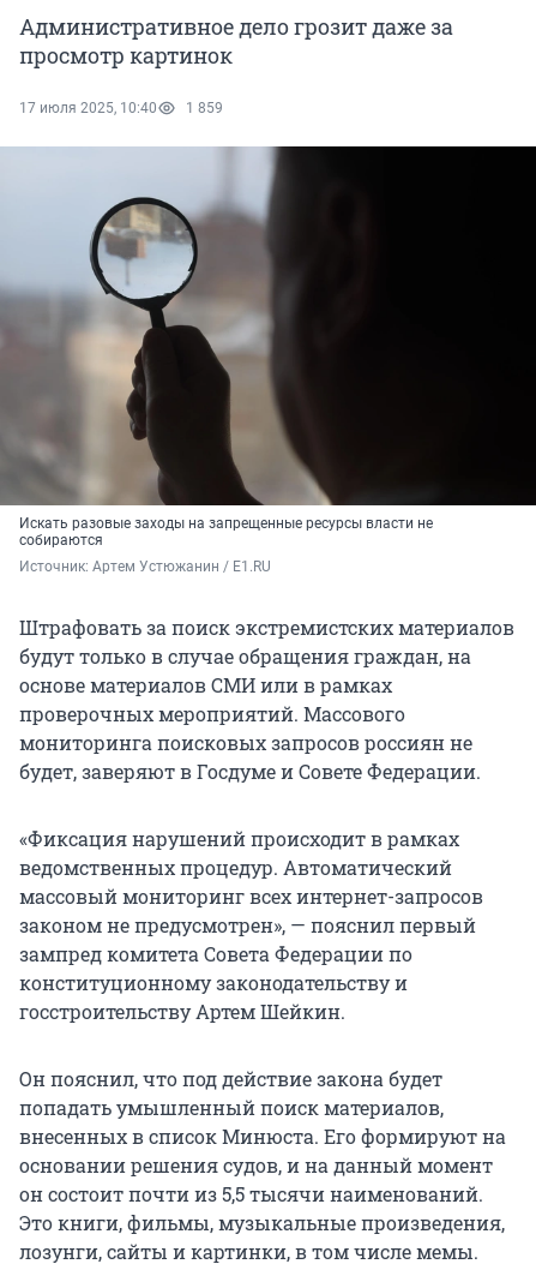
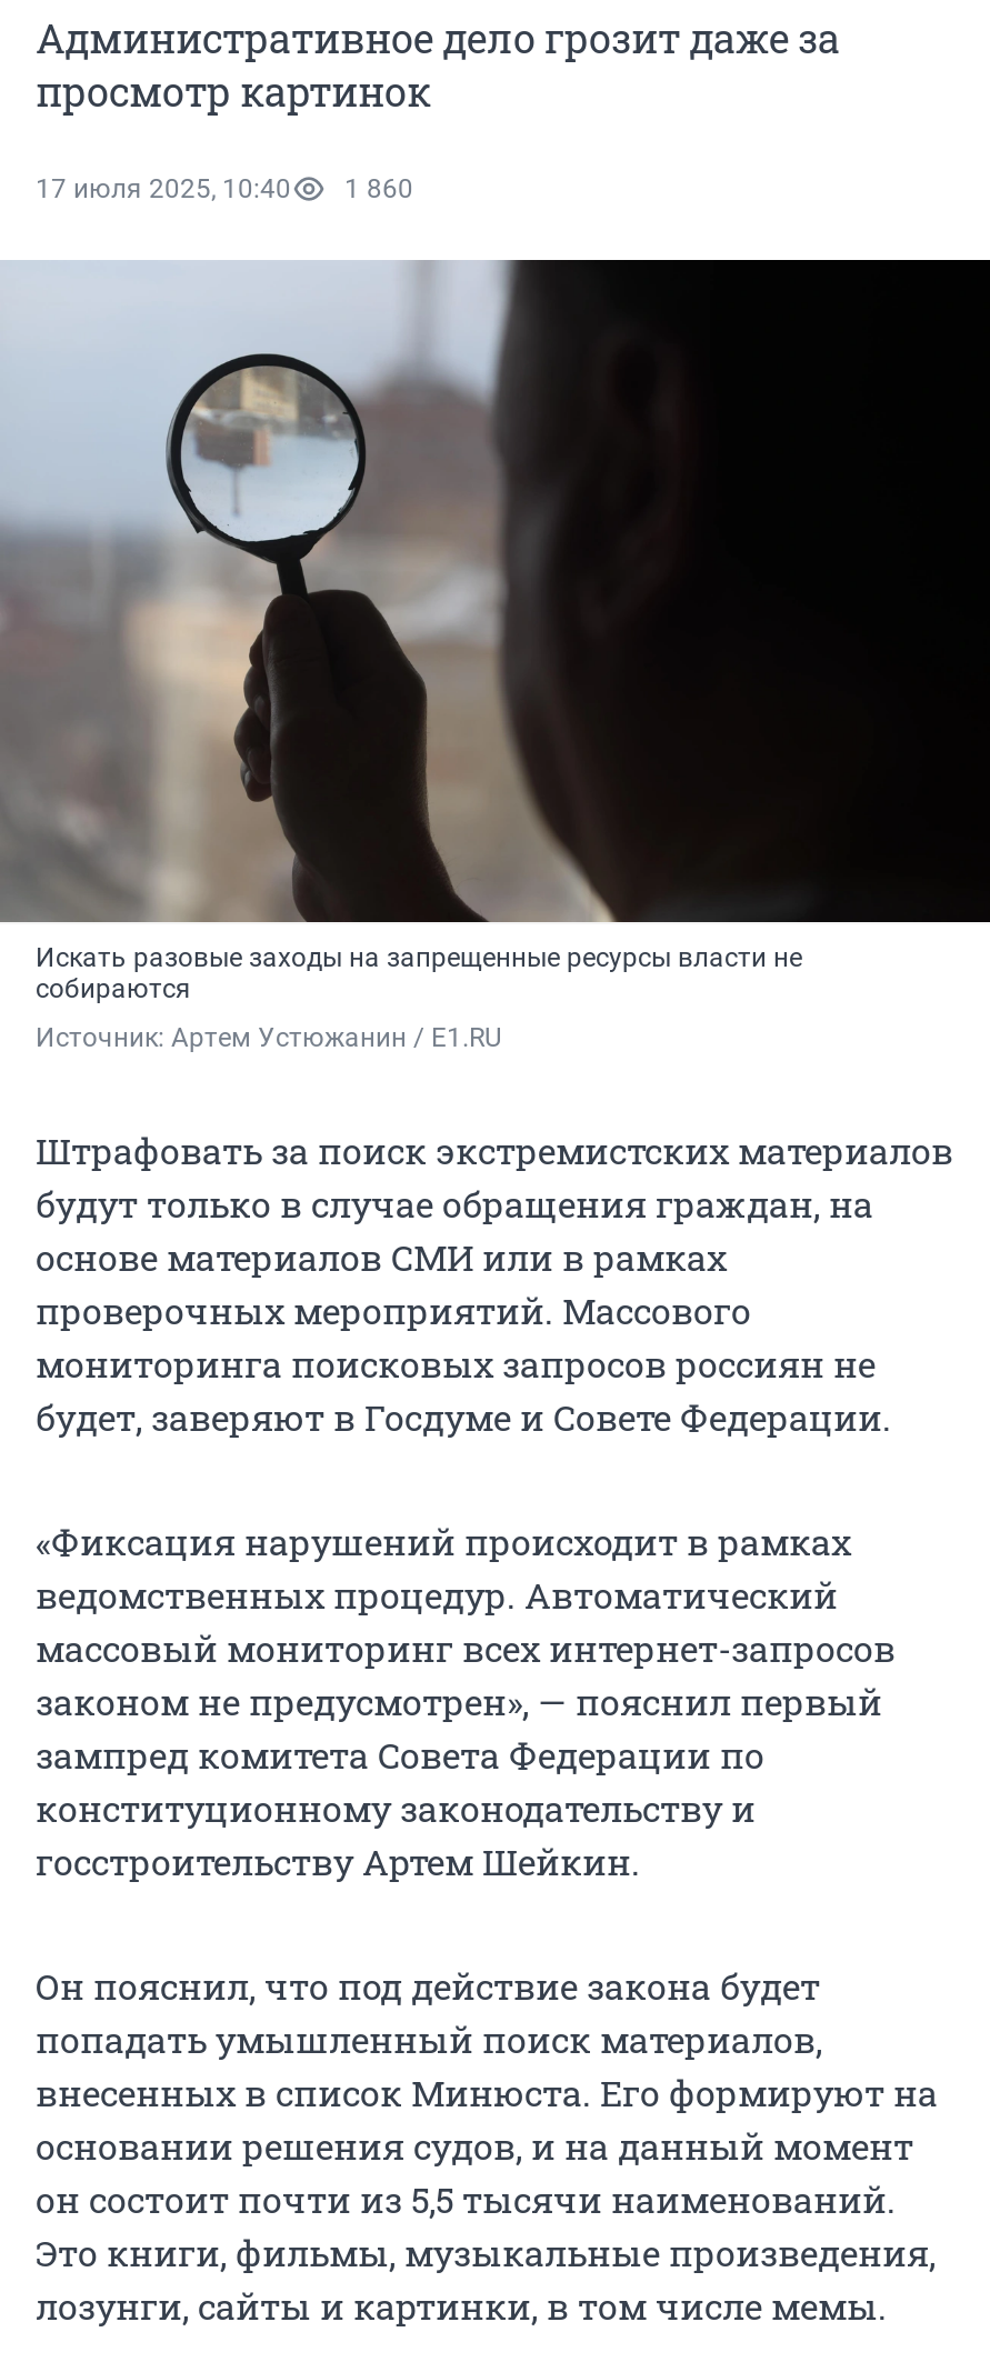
[19,100,223,117] 17 июля 2025, 10:40 1 859 -> [36,174,413,205] 17 июля 2025, 10:40 1 860

